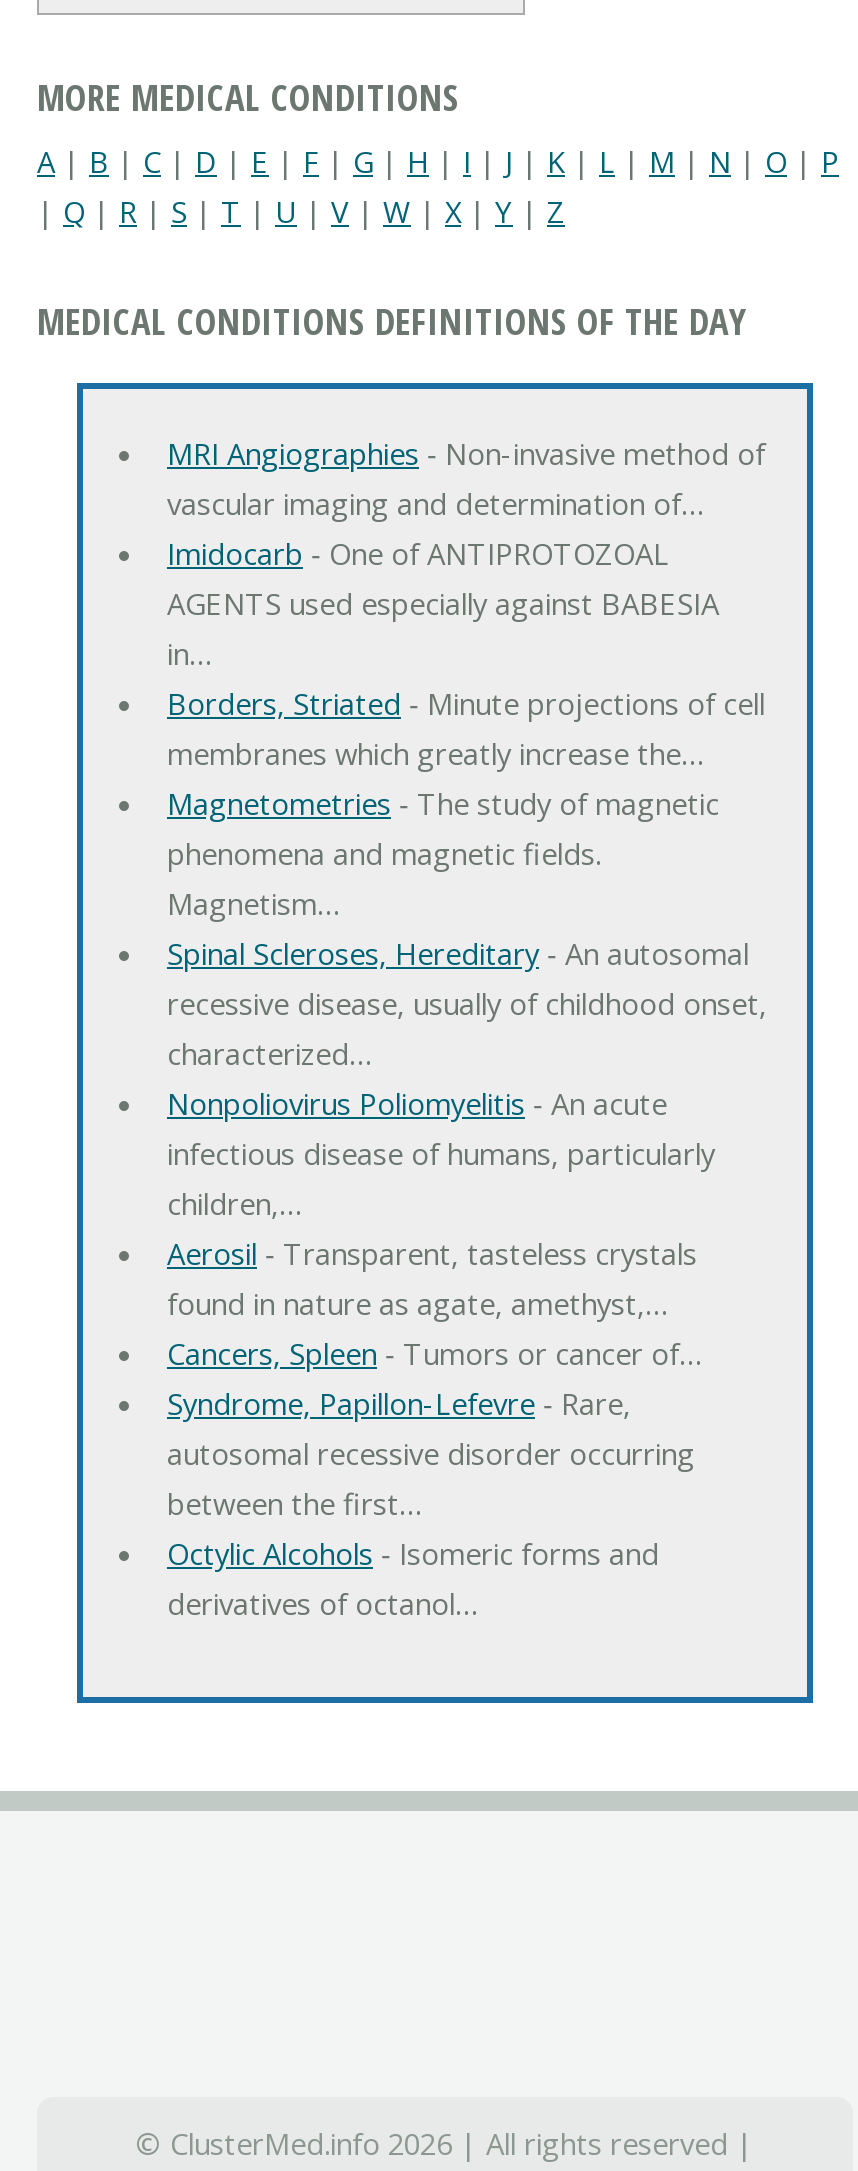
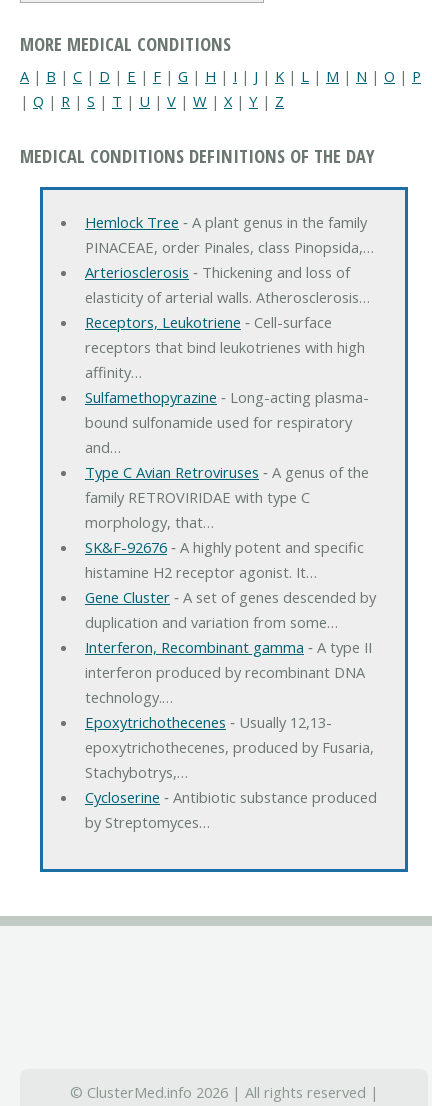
[167,432,767,1622] MRI Angiographies ‐ Non-invasive method of | vascular imaging and determination of… | Imidocarb ‐ One of ANTIPROTOZOAL | AGENTS used especially against BABESIA | in… | Borders, Striated ‐ Minute projections of cell | membranes which greatly increase the… | Magnetometries ‐ The study of magnetic | phenomena and magnetic fields. | Magnetism… | Spinal Scleroses, Hereditary ‐ An autosomal | recessive disease, usually of childhood onset, | characterized… | Nonpoliovirus Poliomyelitis ‐ An acute | infectious disease of humans, particularly | children,… | Aerosil ‐ Transparent, tasteless crystals | found in nature as agate, amethyst,… | Cancers, Spleen ‐ Tumors or cancer of… | Syndrome, Papillon-Lefevre ‐ Rare, | autosomal recessive disorder occurring | between the first… | Octylic Alcohols ‐ Isomeric forms and | derivatives of octanol… -> [85,212,377,832] Hemlock Tree ‐ A plant genus in the family | PINACEAE, order Pinales, class Pinopsida,… | Arteriosclerosis ‐ Thickening and loss of | elasticity of arterial walls. Atherosclerosis… | Receptors, Leukotriene ‐ Cell-surface | receptors that bind leukotrienes with high | affinity… | Sulfamethopyrazine ‐ Long-acting plasma- | bound sulfonamide used for respiratory | and… | Type C Avian Retroviruses ‐ A genus of the | family RETROVIRIDAE with type C | morphology, that… | SK&F-92676 ‐ A highly potent and specific | histamine H2 receptor agonist. It… | Gene Cluster ‐ A set of genes descended by | duplication and variation from some… | Interferon, Recombinant gamma ‐ A type II | interferon produced by recombinant DNA | technology.… | Epoxytrichothecenes ‐ Usually 12,13- | epoxytrichothecenes, produced by Fusaria, | Stachybotrys,… | Cycloserine ‐ Antibiotic substance produced | by Streptomyces…

